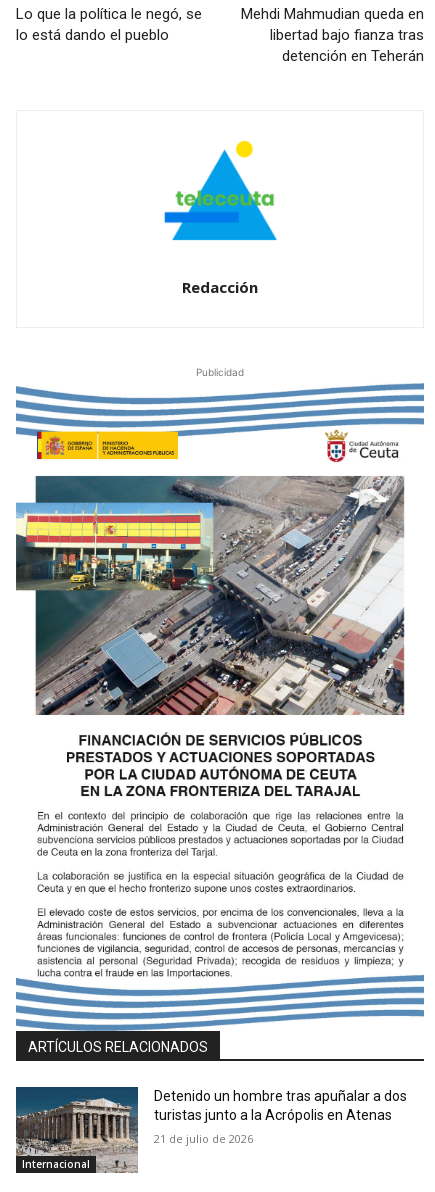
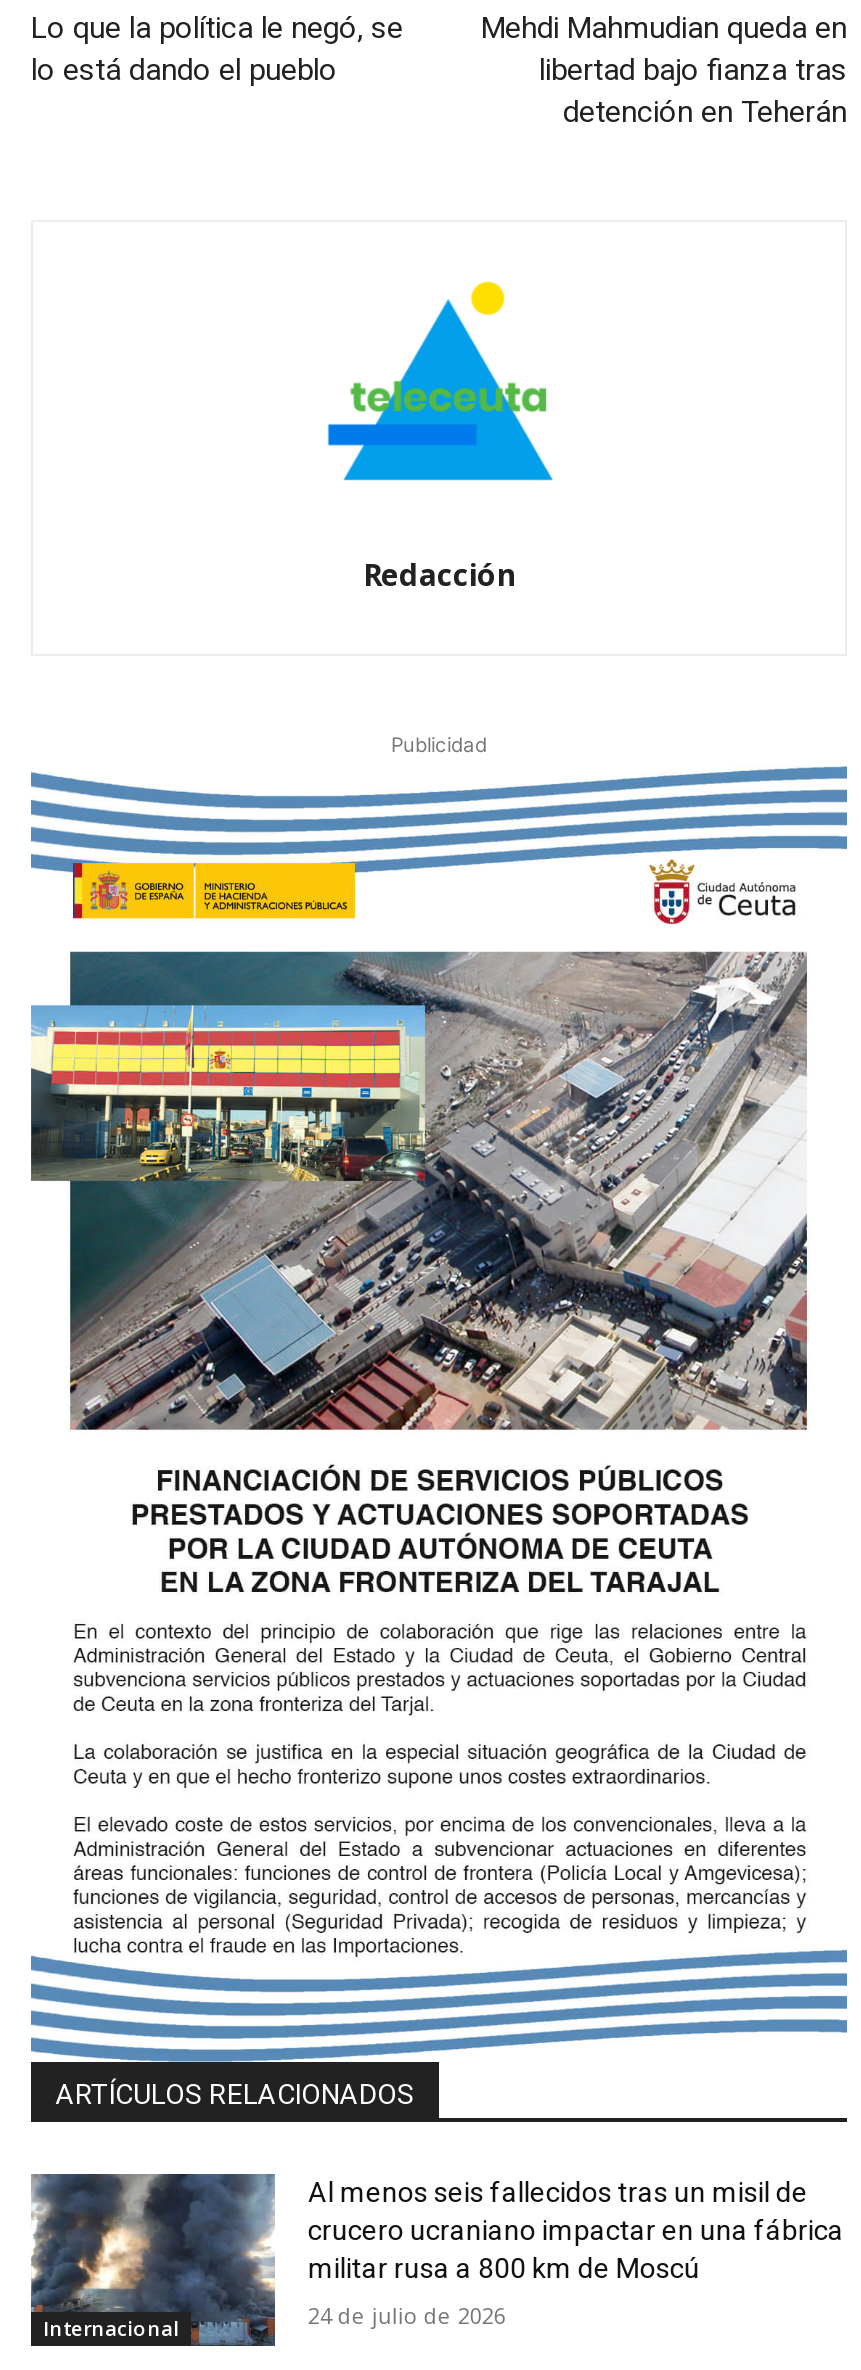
[15,1086,407,1173] [image] | Detenido un hombre tras apuñalar a dos | turistas junto a la Acrópolis en Atenas -> [31,2172,844,2346] [image] | Al menos seis fallecidos tras un misil de | crucero ucraniano impactar en una fábrica | militar rusa a 800 km de Moscú
[154,1131,253,1146] 21 de julio de 2026 -> [308,2300,506,2330] 24 de julio de 2026

